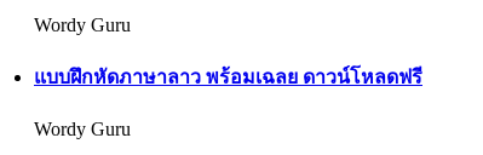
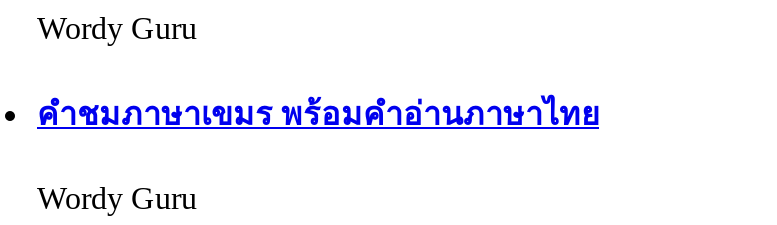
[34,67,422,88] แบบฝึกหัดภาษาลาว พร้อมเฉลย ดาวน์โหลดฟรี -> [37,97,599,131] คำชมภาษาเขมร พร้อมคำอ่านภาษาไทย

